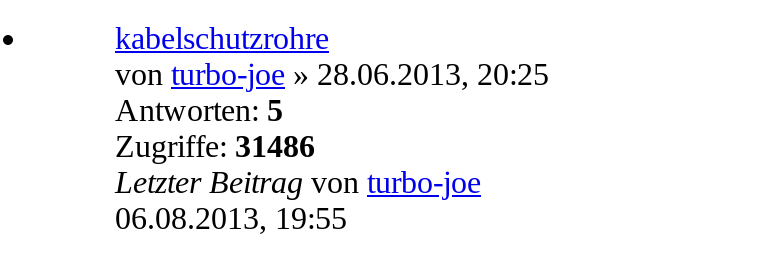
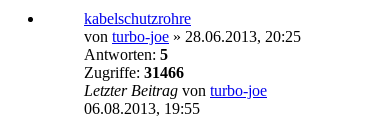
[115,130,315,164] Zugriffe: 31486 -> [84,64,184,81] Zugriffe: 31466

